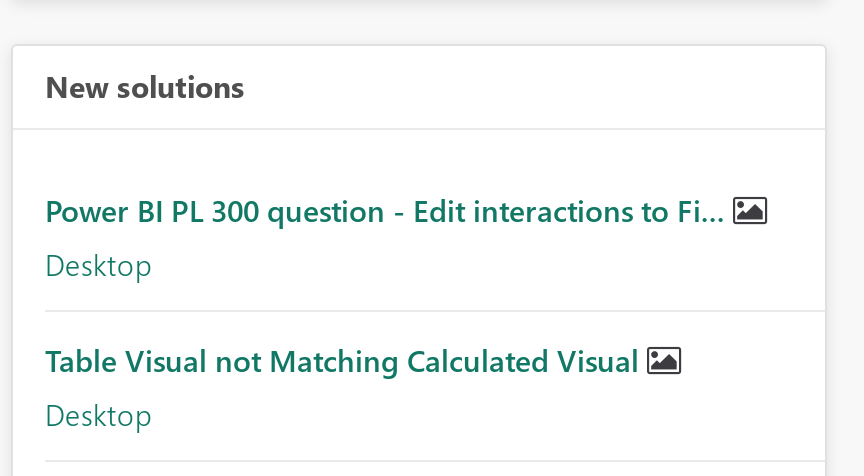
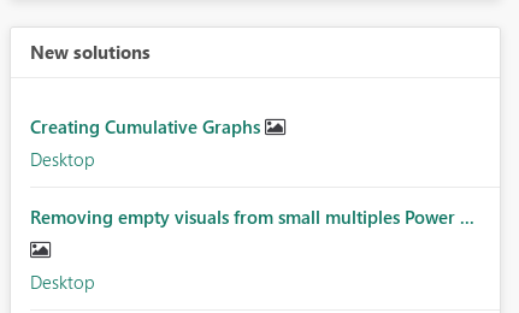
[45,191,733,231] Power BI PL 300 question - Edit interactions to Fi... -> [30,115,265,139] Creating Cumulative Graphs
[45,341,647,381] Table Visual not Matching Calculated Visual -> [30,205,474,229] Removing empty visuals from small multiples Power ...

